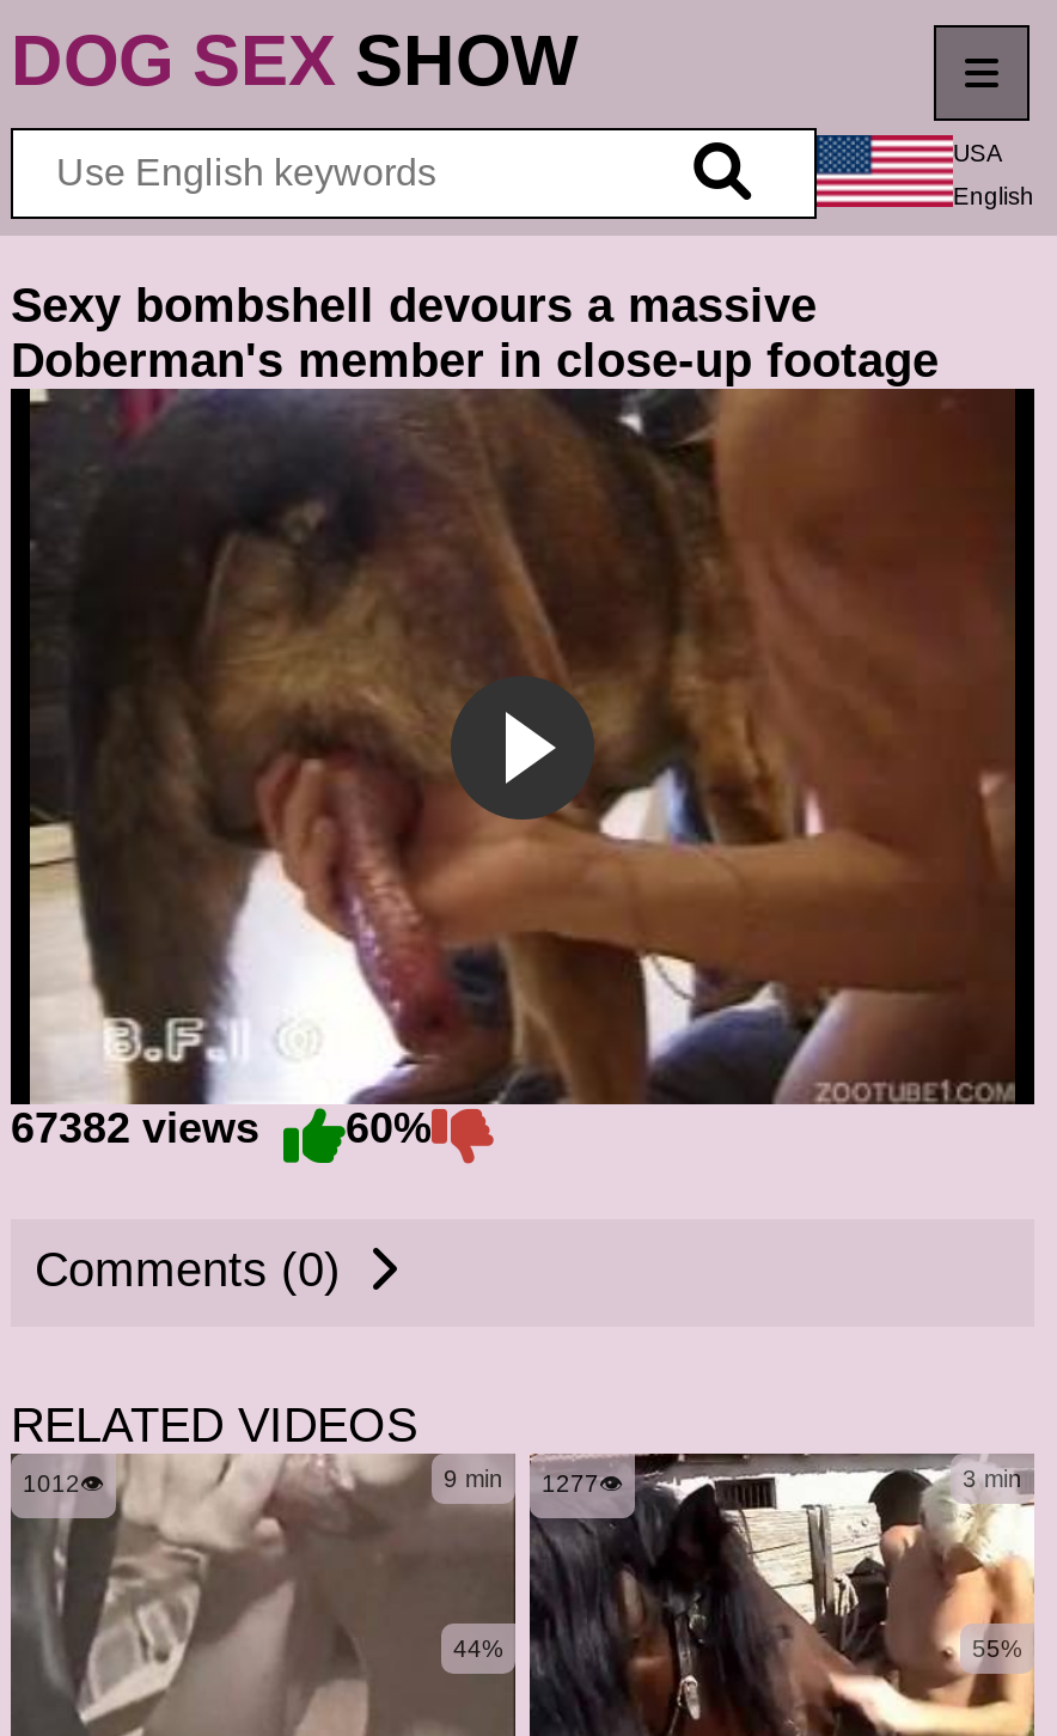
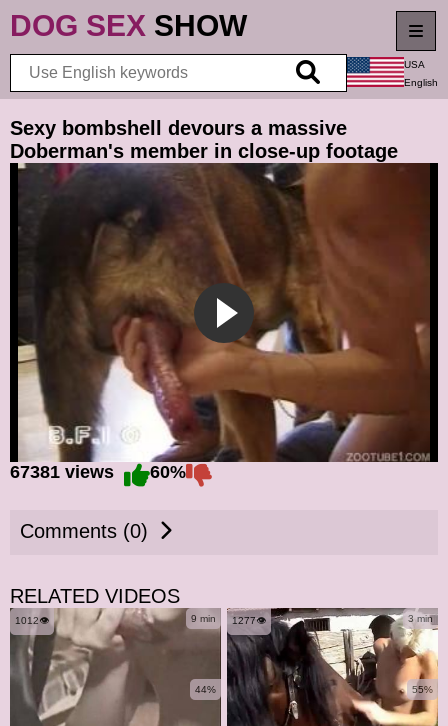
[11,1104,432,1152] 67382 views 60% -> [10,462,186,482] 67381 views 60%

